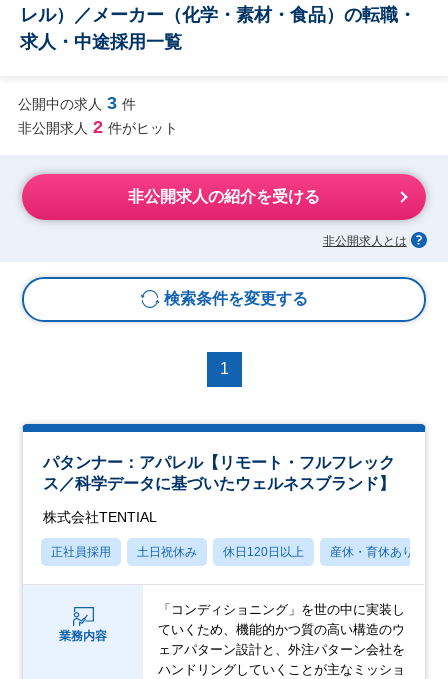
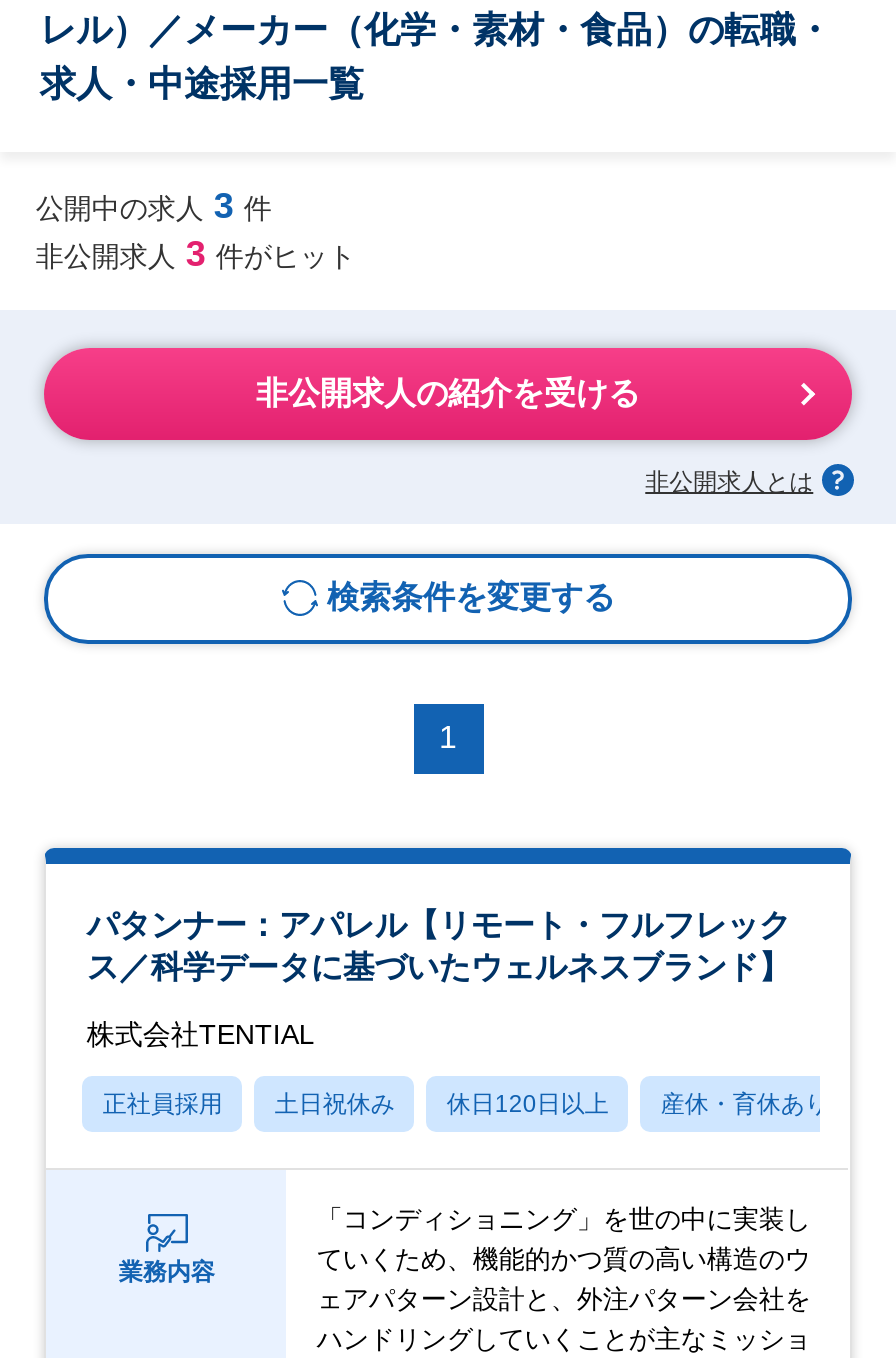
[18,117,178,137] 非公開求人 2 件がヒット -> [36,234,356,274] 非公開求人 3 件がヒット

